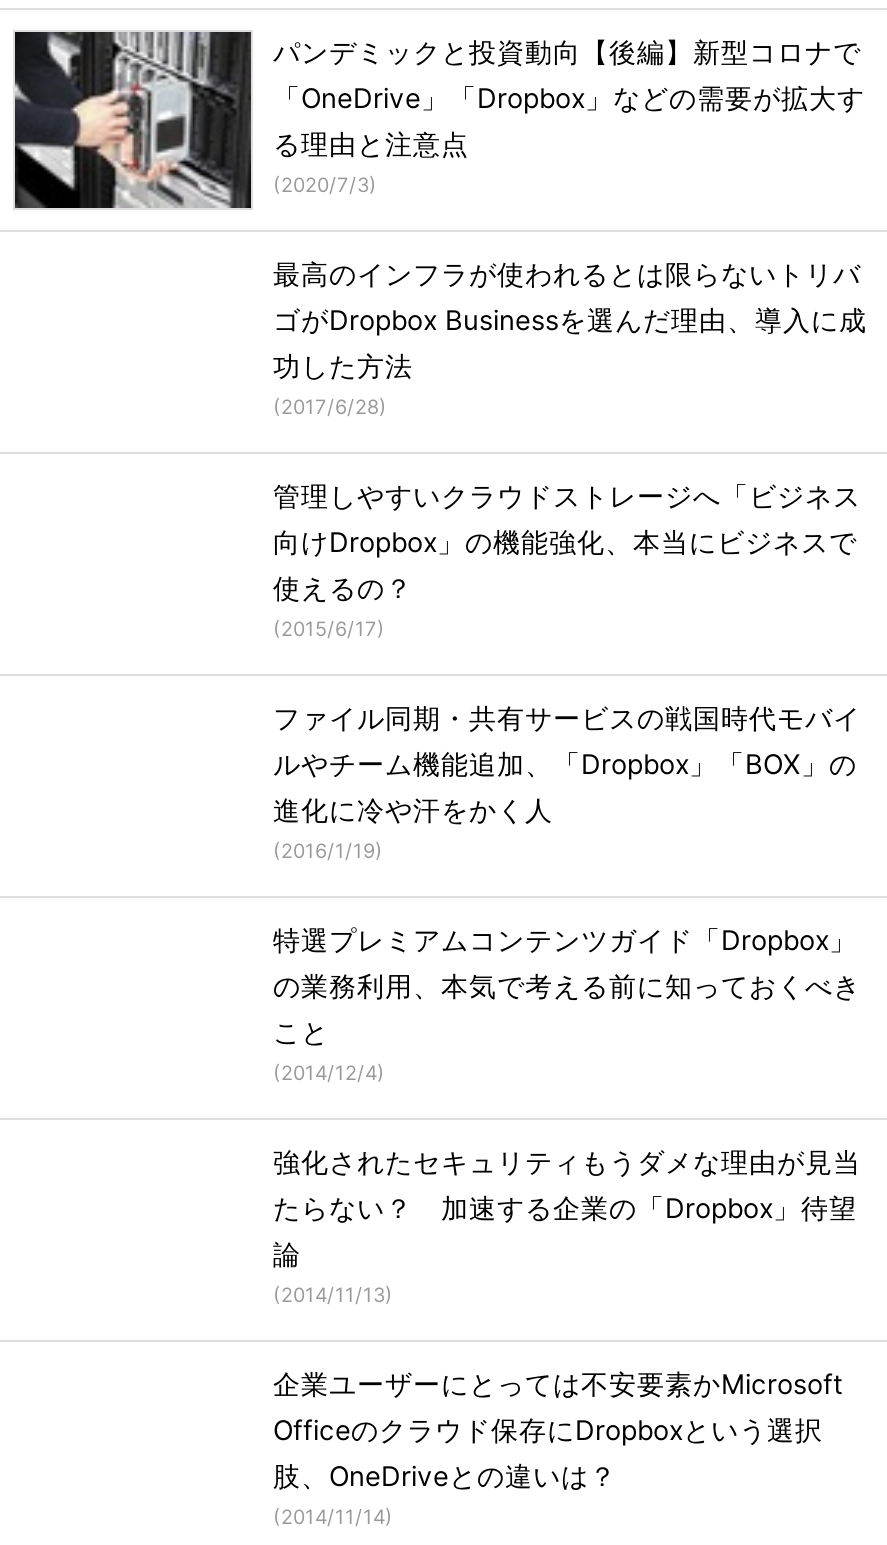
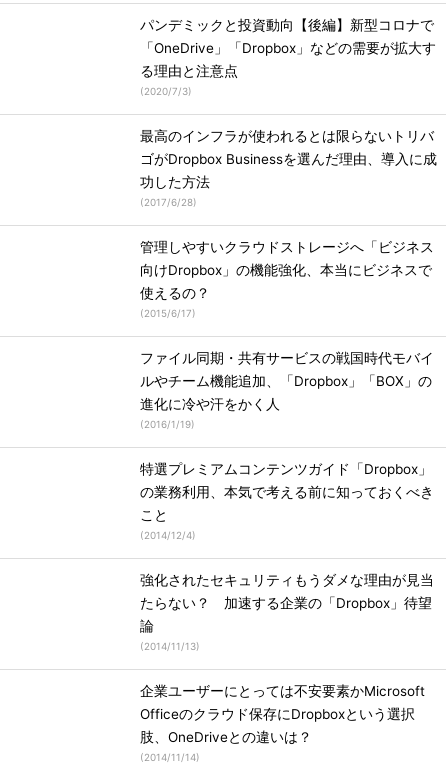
[13,30,253,210] [image] -> none

